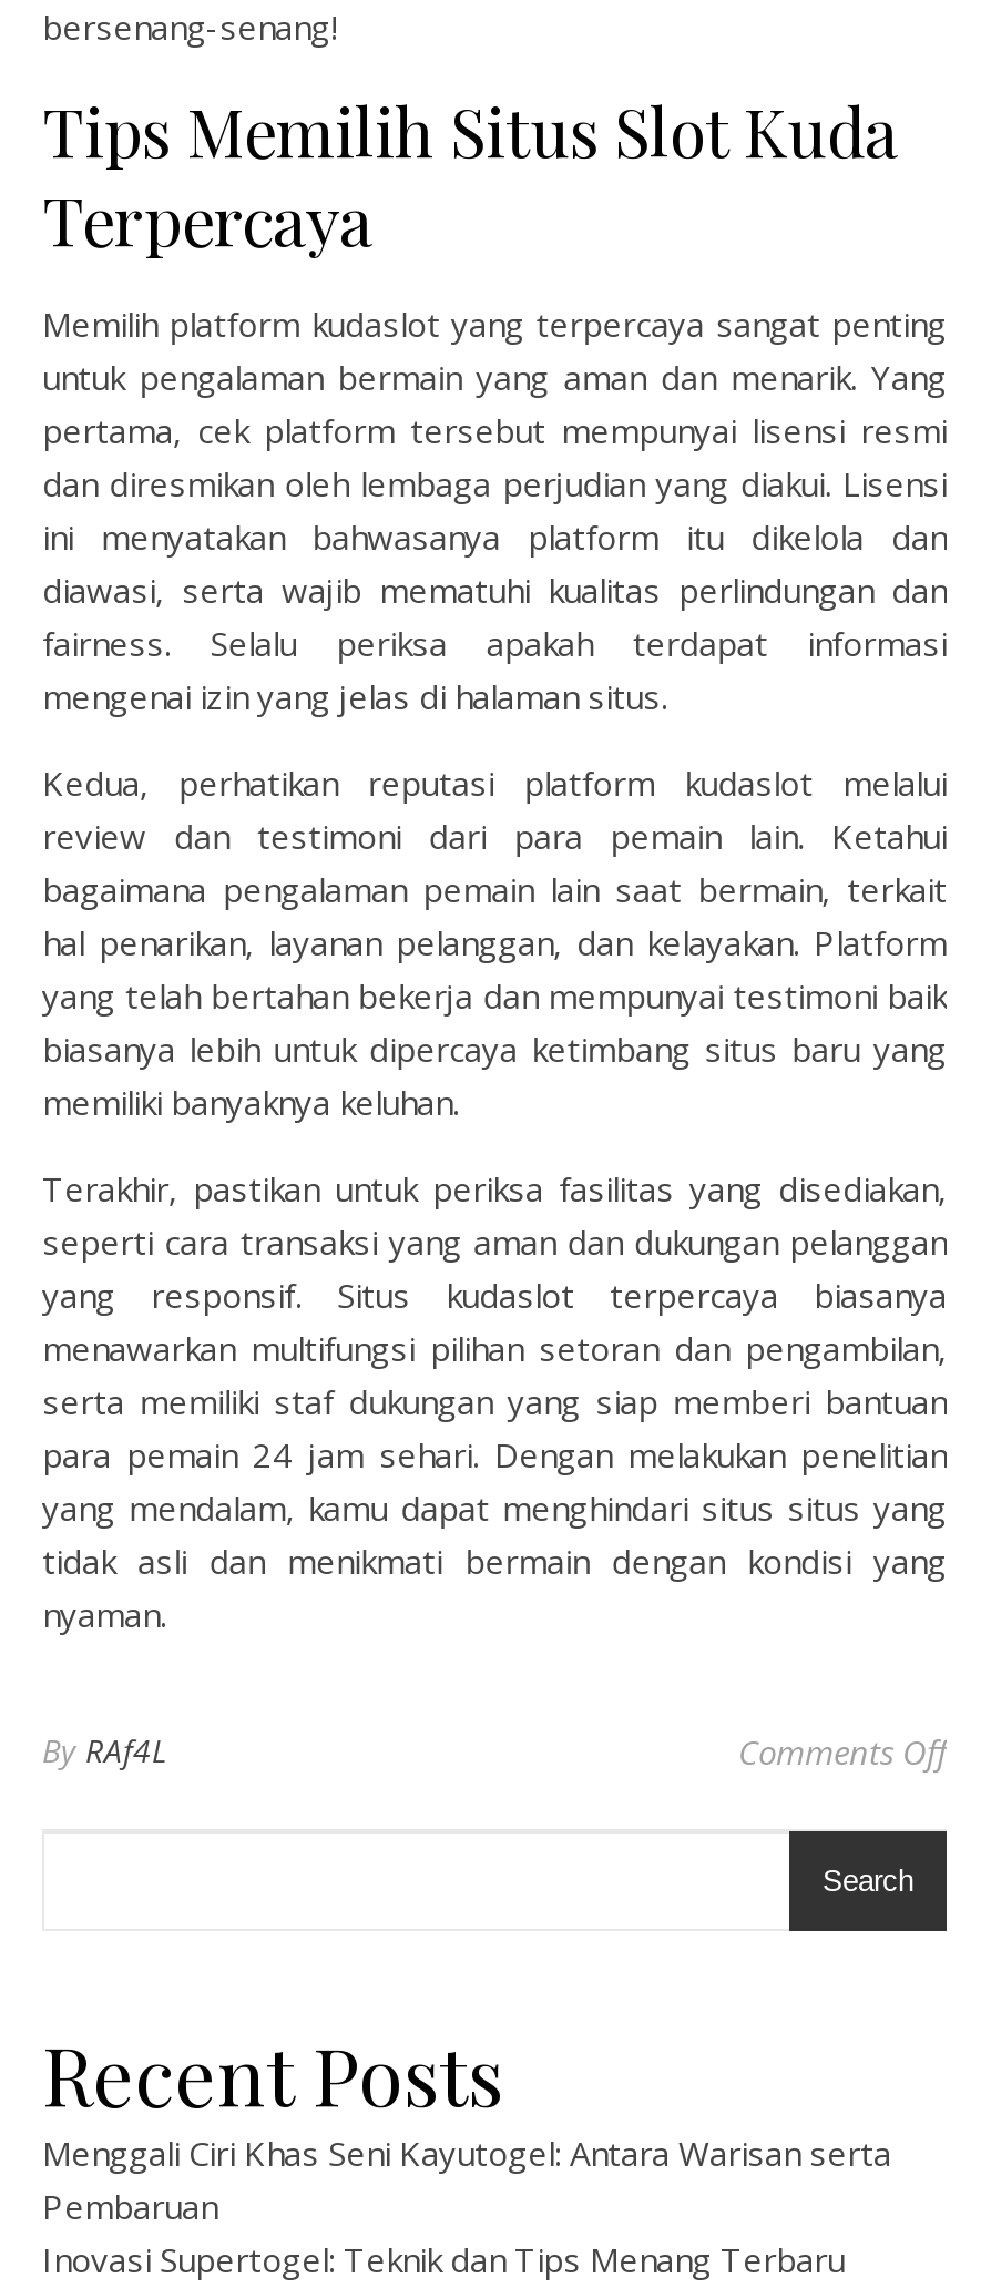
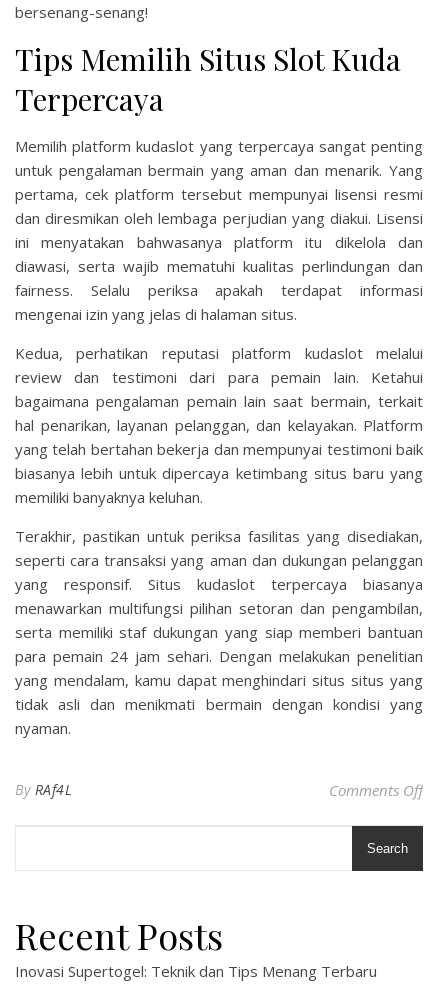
[42,2131,891,2228] Menggali Ciri Khas Seni Kayutogel: Antara Warisan serta | Pembaruan -> none

